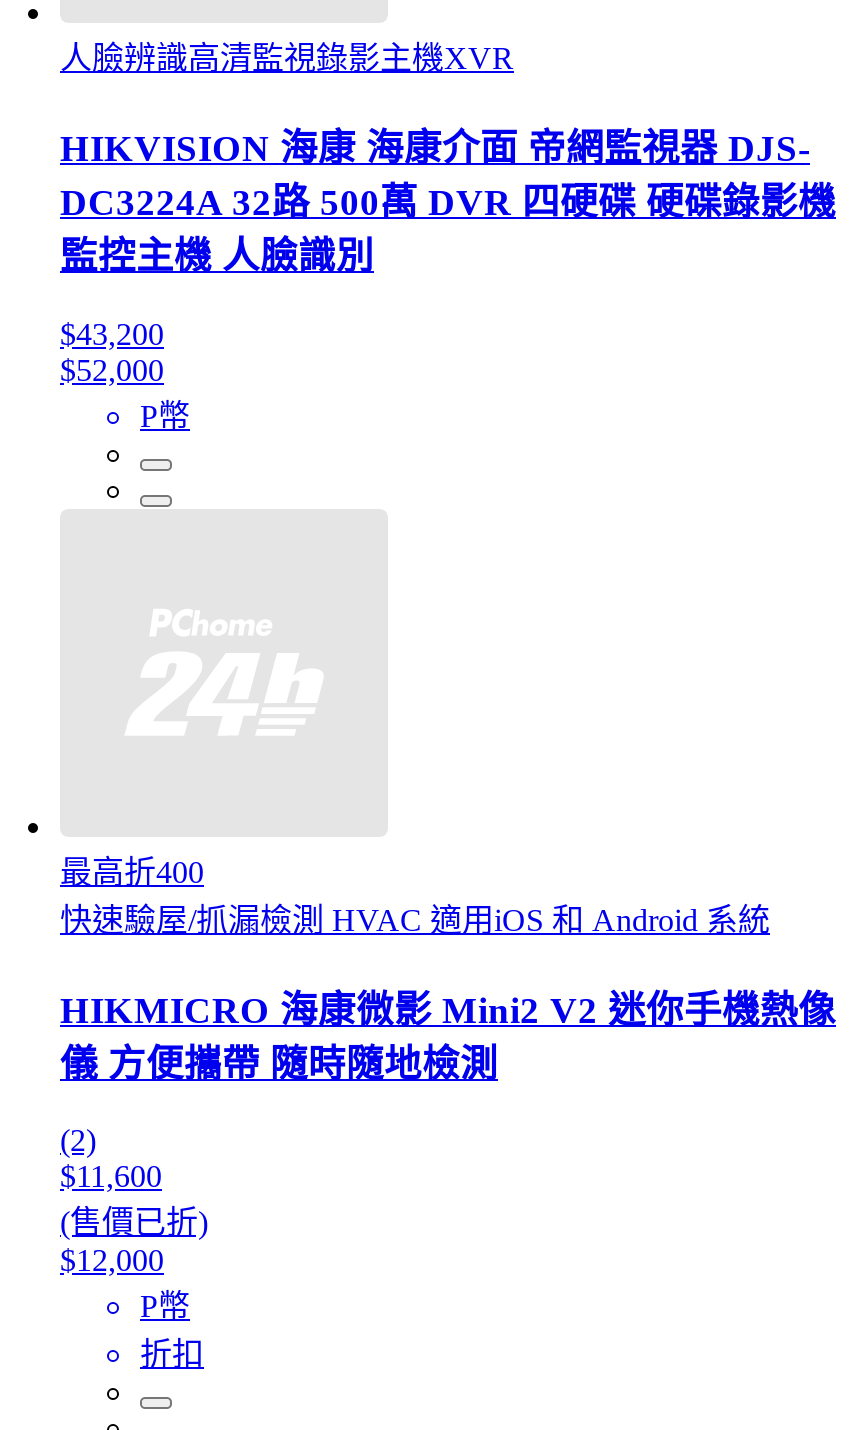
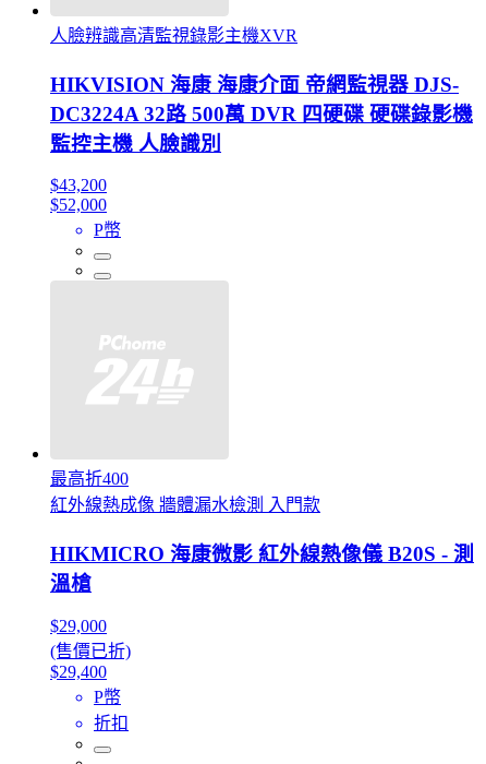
[60,903,770,937] 快速驗屋/抓漏檢測 HVAC 適用iOS 和 Android 系統 -> [50,496,320,514] 紅外線熱成像 牆體漏水檢測 入門款
[60,988,836,1084] HIKMICRO 海康微影 Mini2 V2 迷你手機熱像 | 儀 方便攜帶 隨時隨地檢測 -> [50,543,474,595] HIKMICRO 海康微影 紅外線熱像儀 B20S - 測 | 溫槍
[60,1124,162,1194] (2) | $11,600 -> [50,616,107,635] $29,000
[60,1244,164,1278] $12,000 -> [50,662,107,681] $29,400

